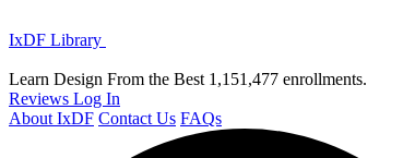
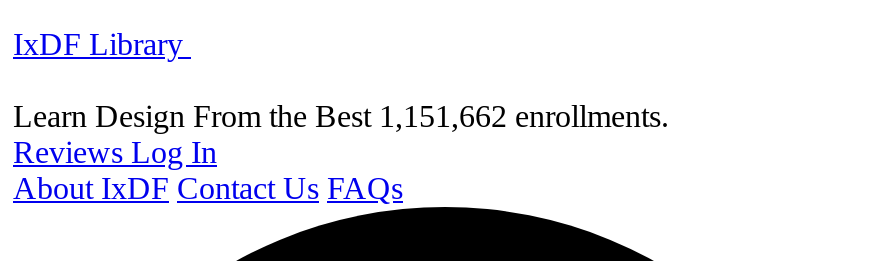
[9,69,367,88] Learn Design From the Best 1,151,477 enrollments. -> [13,98,669,132] Learn Design From the Best 1,151,662 enrollments.

